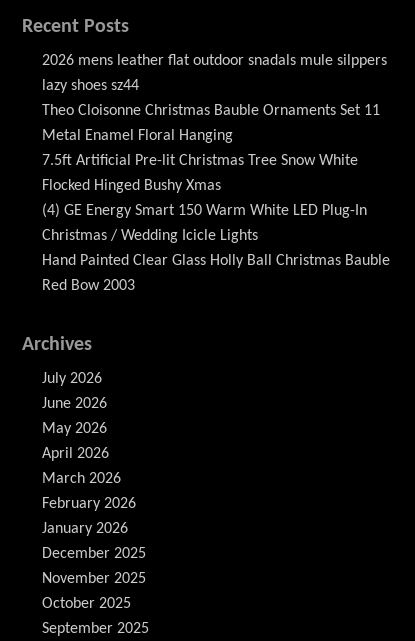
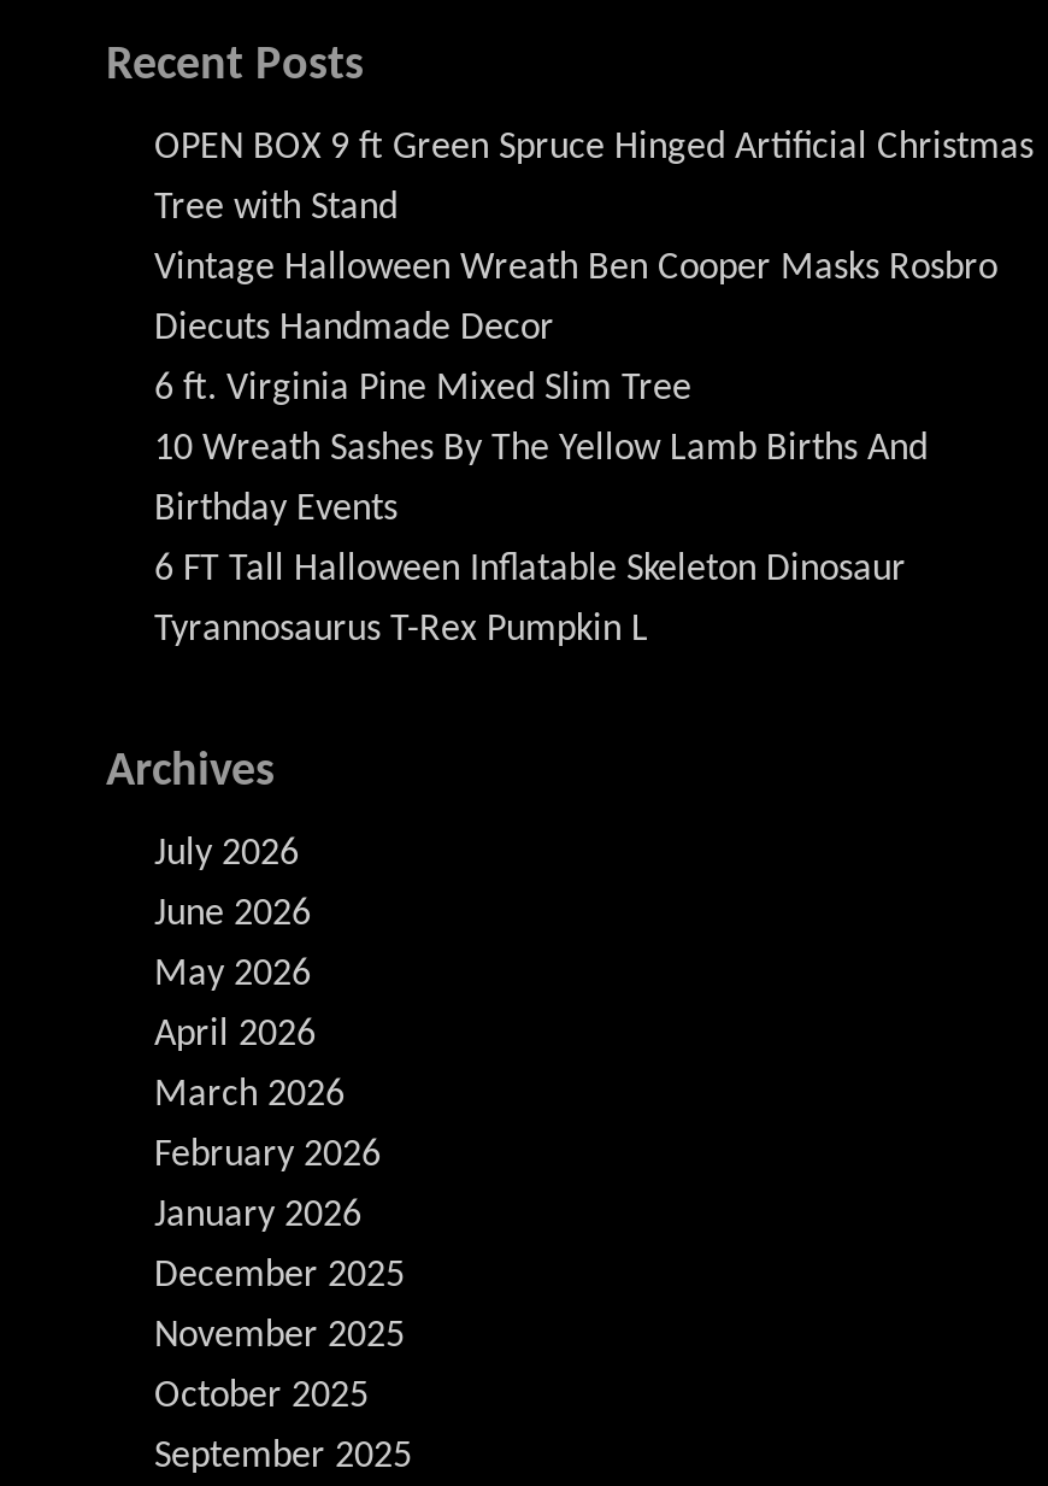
[42,53,390,294] 2026 mens leather flat outdoor snadals mule silppers | lazy shoes sz44 | Theo Cloisonne Christmas Bauble Ornaments Set 11 | Metal Enamel Floral Hanging | 7.5ft Artificial Pre-lit Christmas Tree Snow White | Flocked Hinged Bushy Xmas | (4) GE Energy Smart 150 Warm White LED Plug-In | Christmas / Wedding Icicle Lights | Hand Painted Clear Glass Holly Ball Christmas Bauble | Red Bow 2003 -> [154,128,1034,649] OPEN BOX 9 ft Green Spruce Hinged Artificial Christmas | Tree with Stand | Vintage Halloween Wreath Ben Cooper Masks Rosbro | Diecuts Handmade Decor | 6 ft. Virginia Pine Mixed Slim Tree | 10 Wreath Sashes By The Yellow Lamb Births And | Birthday Events | 6 FT Tall Halloween Inflatable Skeleton Dinosaur | Tyrannosaurus T-Rex Pumpkin L

